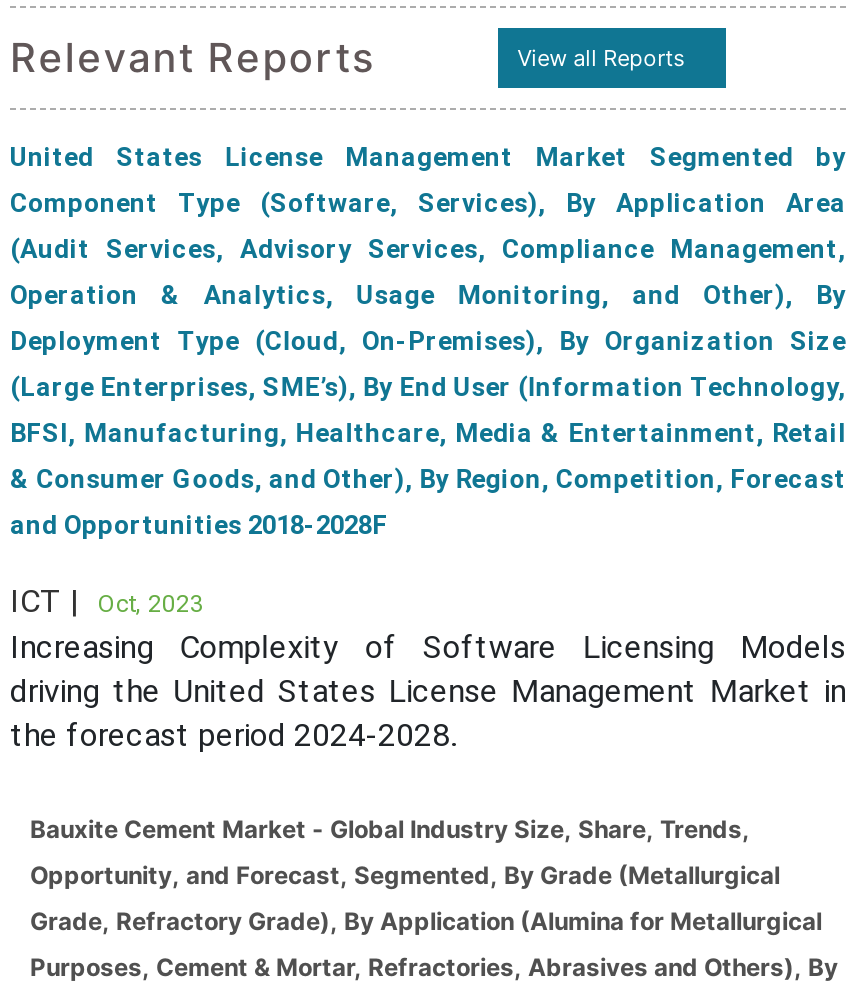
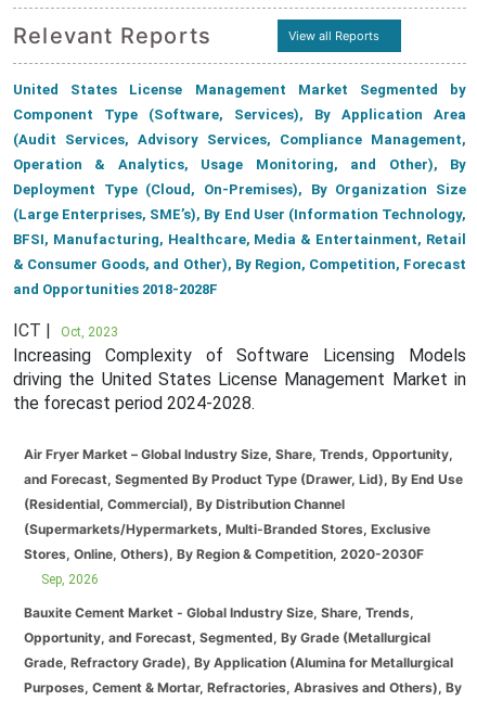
none -> [24,446,463,587] Air Fryer Market – Global Industry Size, Share, Trends, Opportunity, | and Forecast, Segmented By Product Type (Drawer, Lid), By End Use | (Residential, Commercial), By Distribution Channel | (Supermarkets/Hypermarkets, Multi-Branded Stores, Exclusive | Stores, Online, Others), By Region & Competition, 2020-2030F | Sep, 2026

